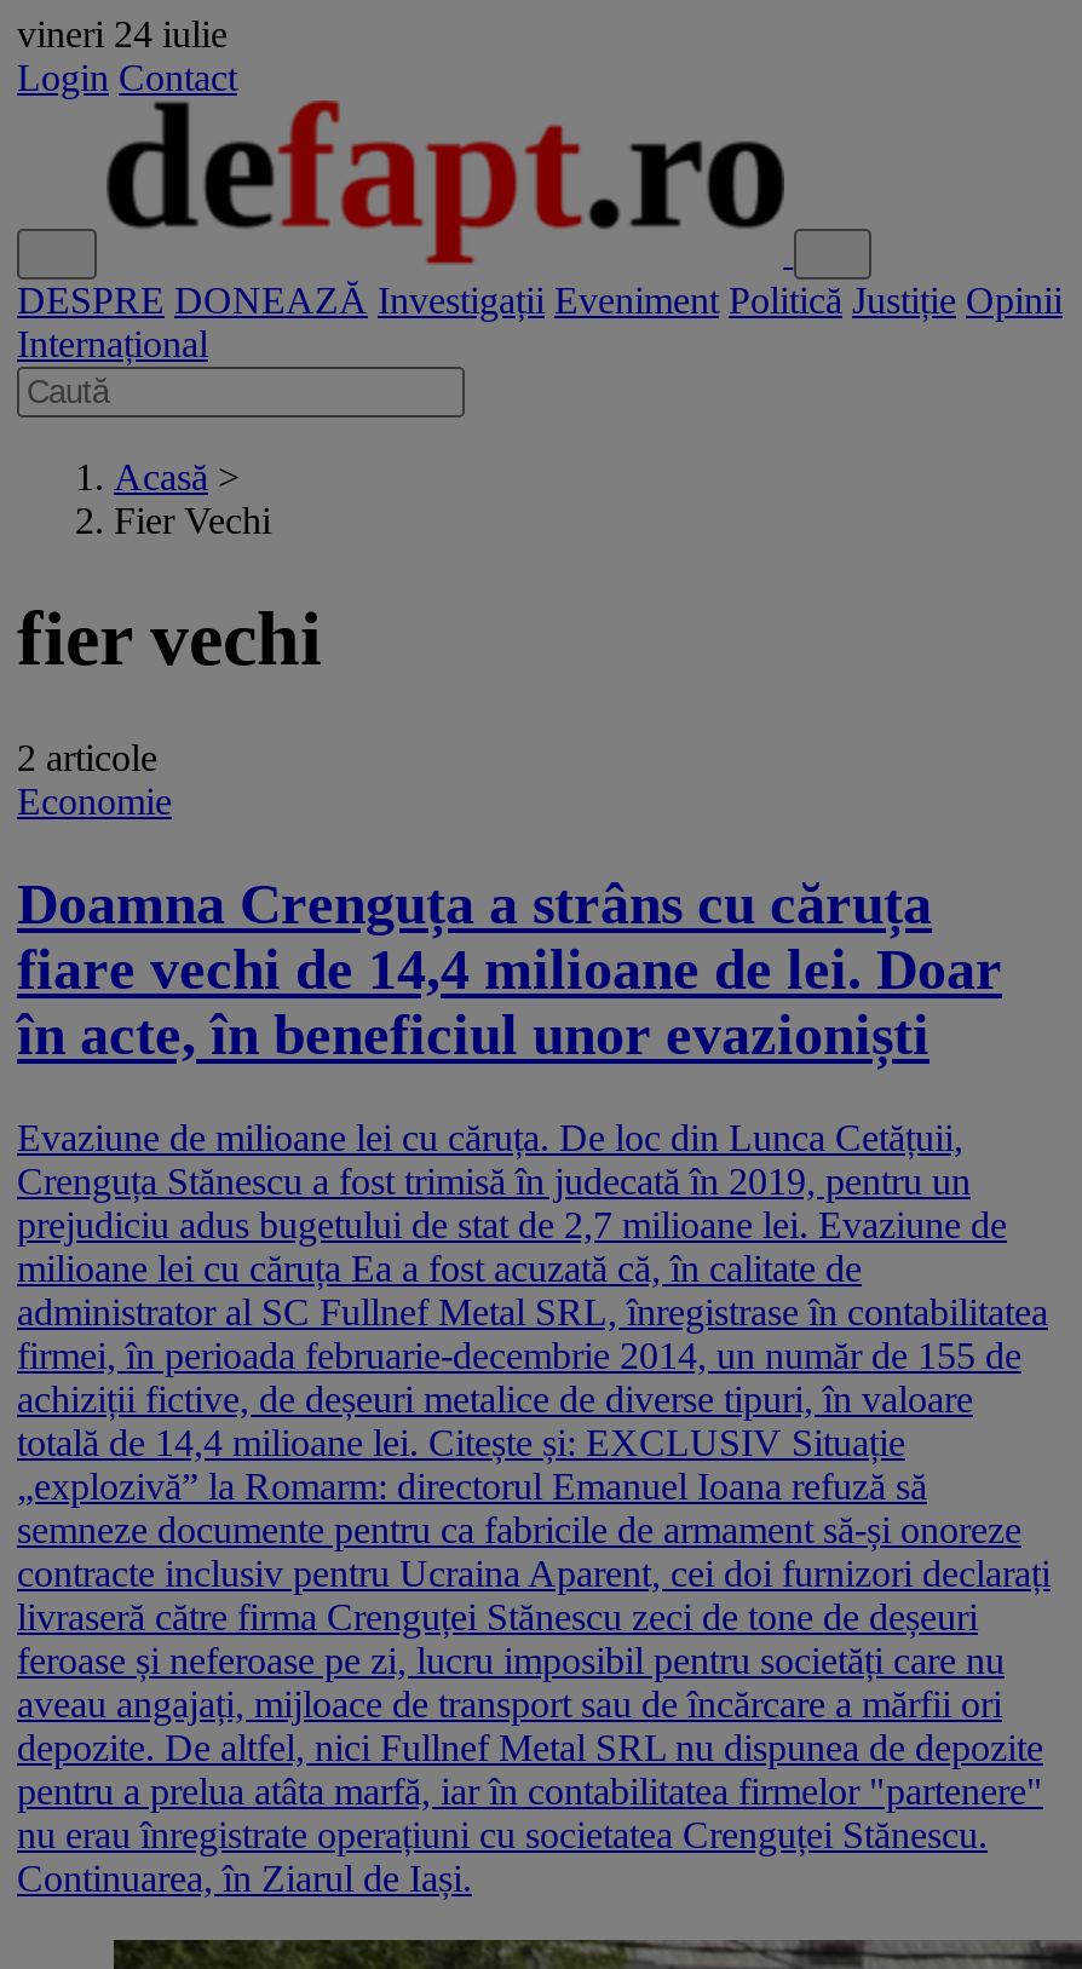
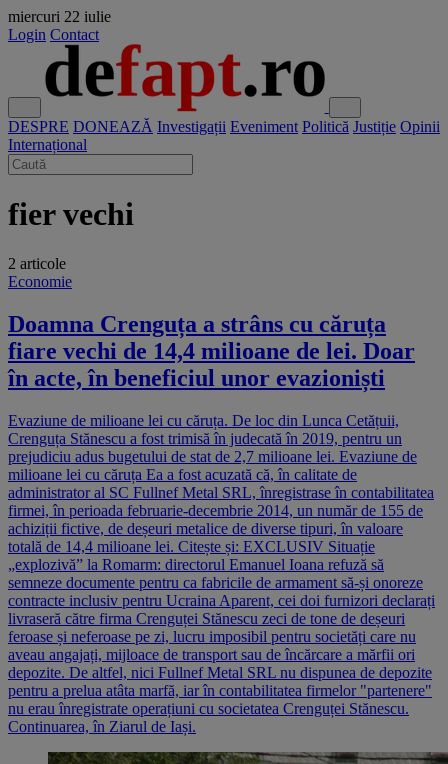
[17,13,228,54] vineri 24 iulie -> [8,8,111,25] miercuri 22 iulie
[114,456,271,541] Acasă > | Fier Vechi -> none

